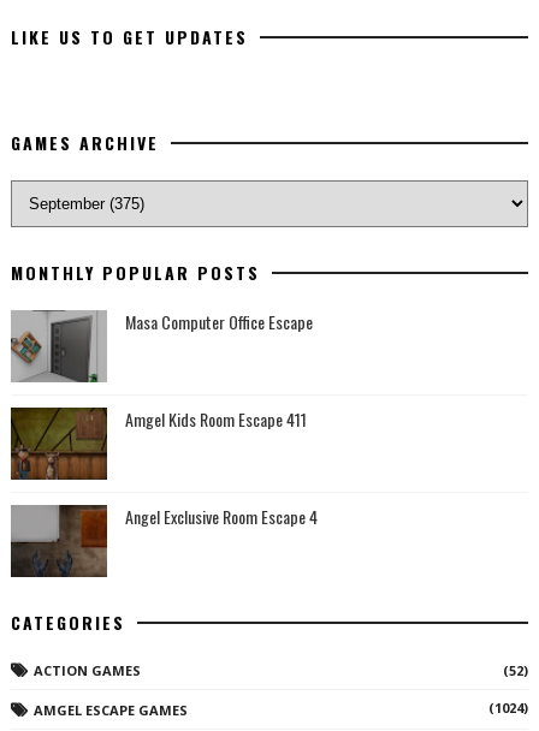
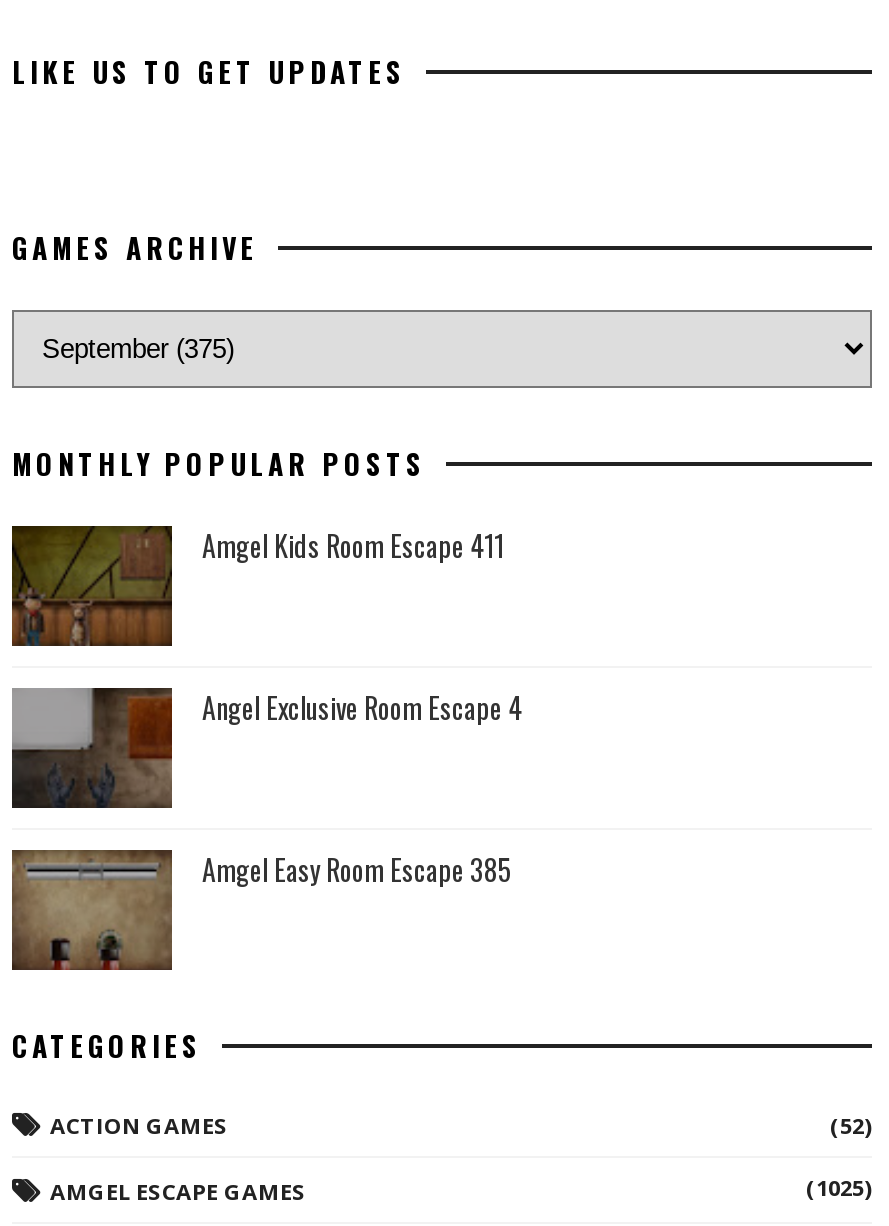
[10,309,313,384] [image] | Masa Computer Office Escape -> none
moved [10,407,318,529] -> [10,525,522,729]: [image] | Amgel Kids Room Escape 411 | Angel Exclusive Room Escape 4
moved [11,504,108,578] -> [12,686,174,810]: [image]
none -> [12,848,512,972] [image] | Amgel Easy Room Escape 385
[488,699,528,717] (1024) -> [806,1173,872,1203] (1025)

